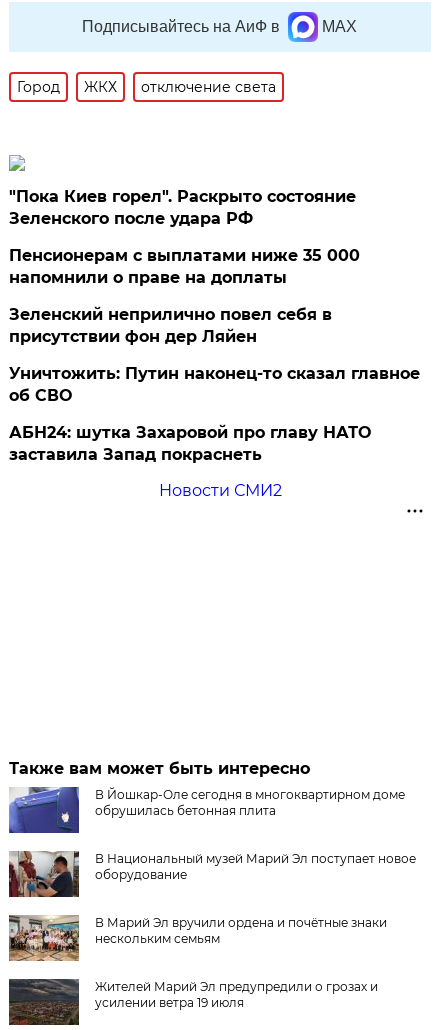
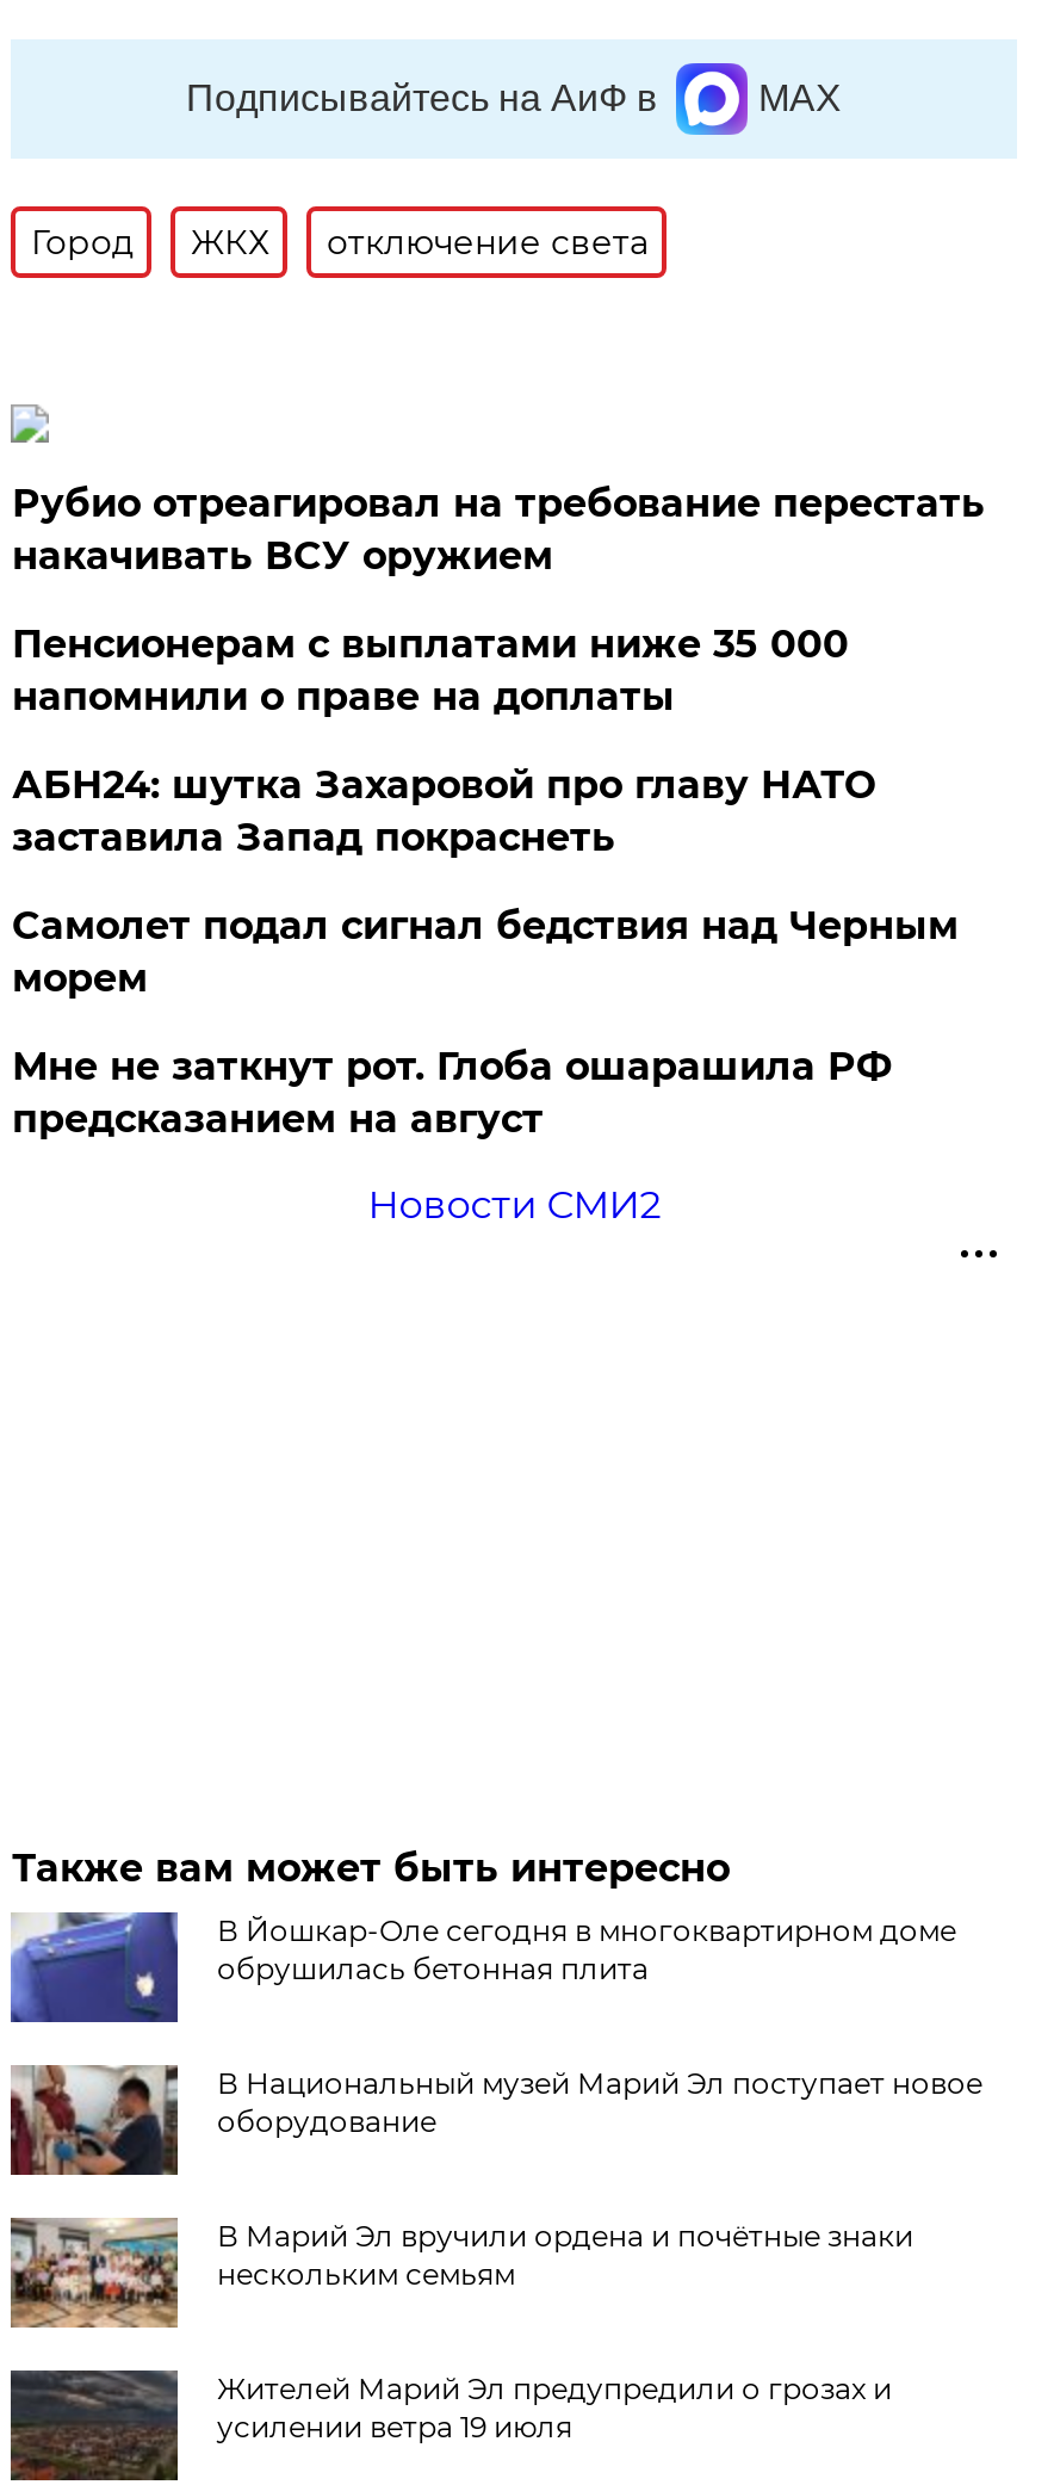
[9,187,356,228] "Пока Киев горел". Раскрыто состояние | Зеленского после удара РФ -> [12,481,985,579] Рубио отреагировал на требование перестать | накачивать ВСУ оружием
[9,305,420,405] Зеленский неприлично повел cебя в | присутствии фон дер Ляйен | Уничтожить: Путин наконец-то сказал главное | об СВО -> none
moved [9,423,371,464] -> [12,762,875,860]: АБН24: шутка Захаровой про главу НАТО | заставила Запад покраснеть
none -> [12,903,958,1142] Самолет подал сигнал бедствия над Черным | морем | Мне не заткнут рот. Глоба ошарашила РФ | предсказанием на август

